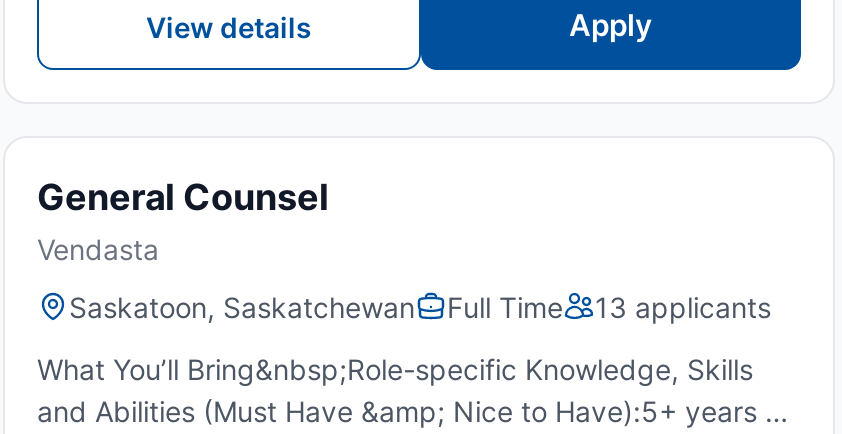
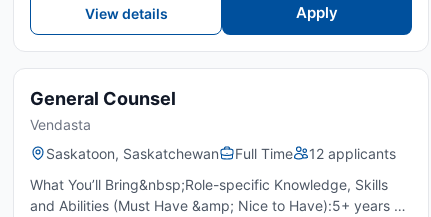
[69,290,771,324] Saskatoon, Saskatchewan Full Time 13 applicants -> [46,145,396,162] Saskatoon, Saskatchewan Full Time 12 applicants

